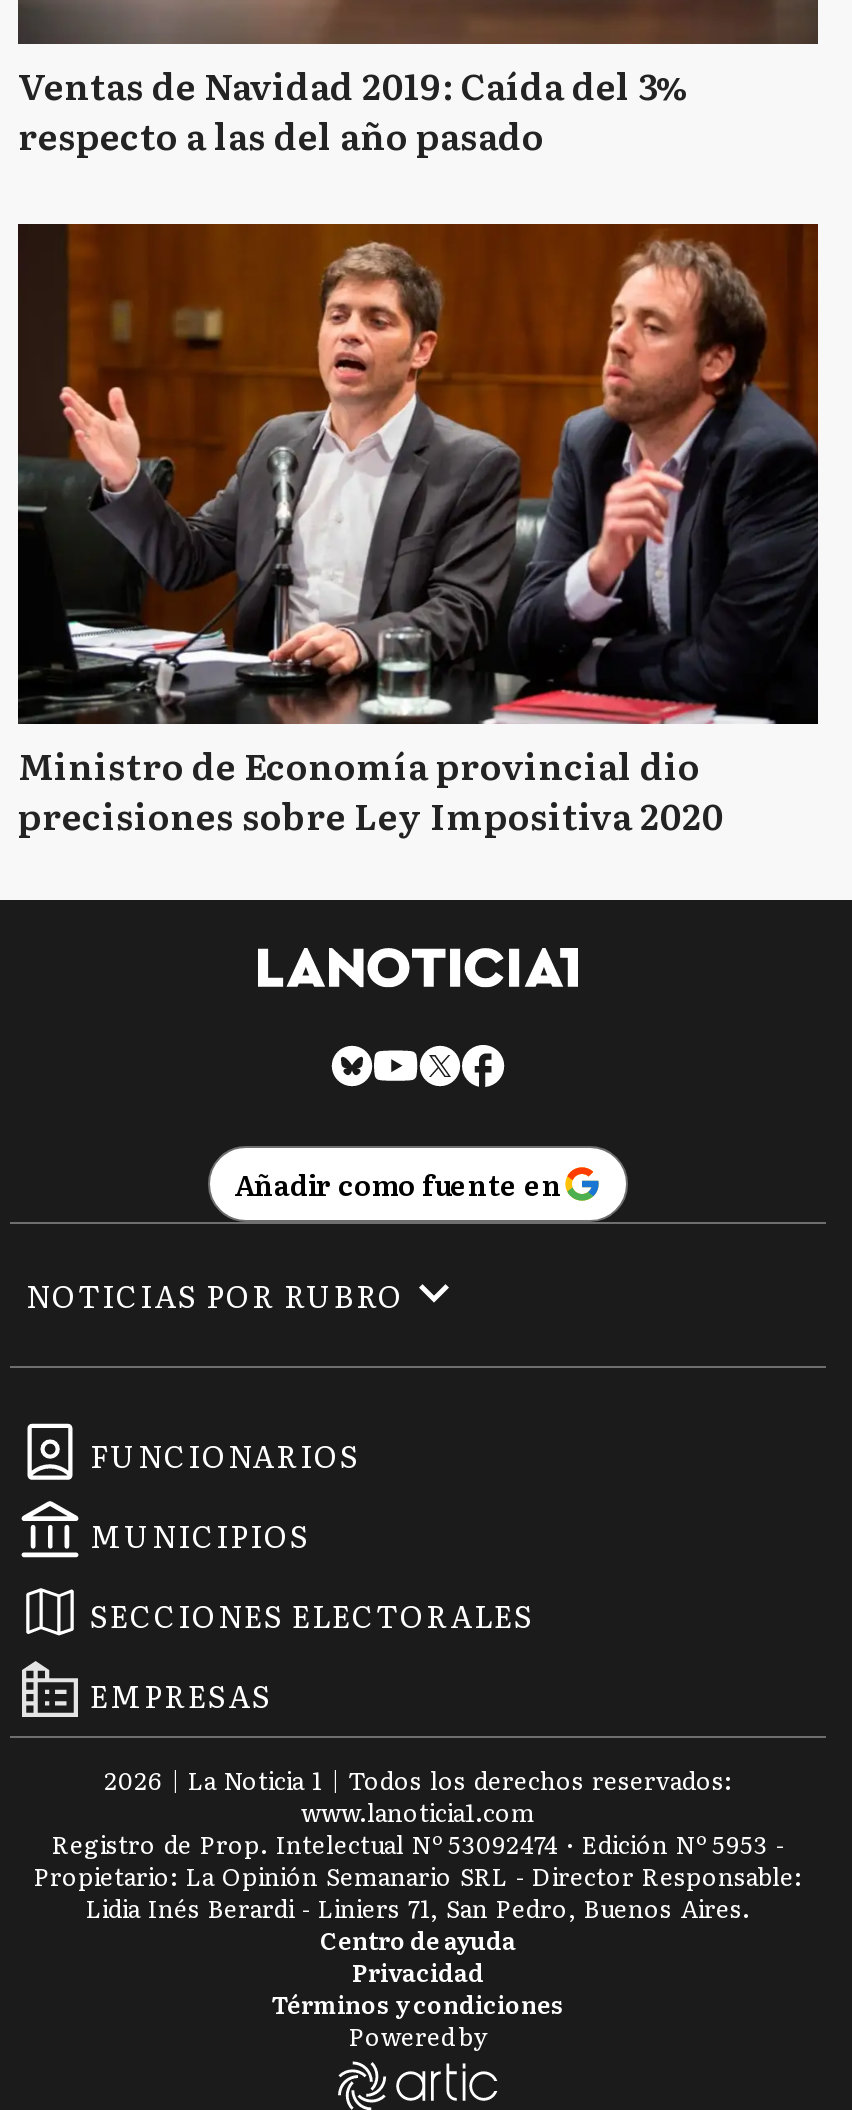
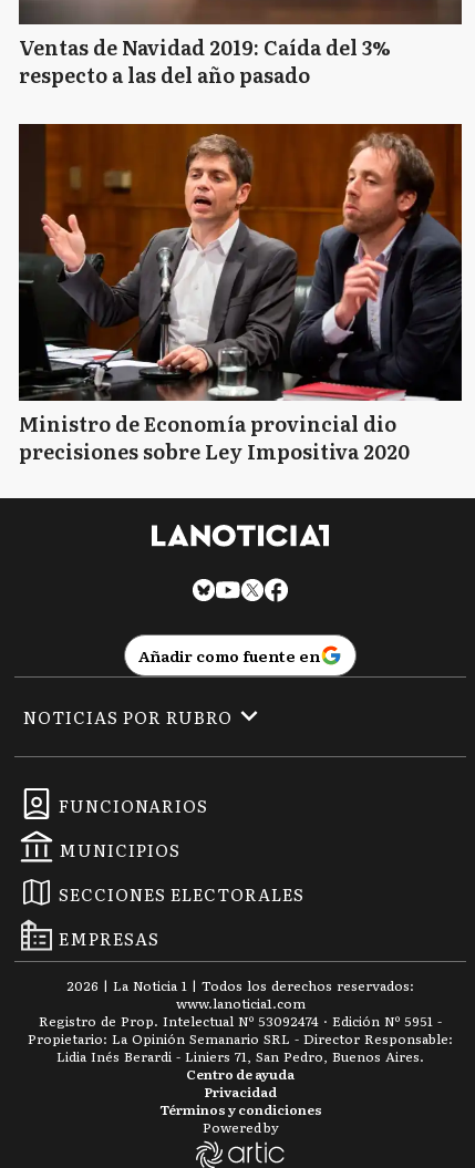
[52,1827,784,1863] Registro de Prop. Intelectual Nº 53092474 · Edición Nº 5953 - -> [39,1011,442,1031] Registro de Prop. Intelectual Nº 53092474 · Edición Nº 5951 -

